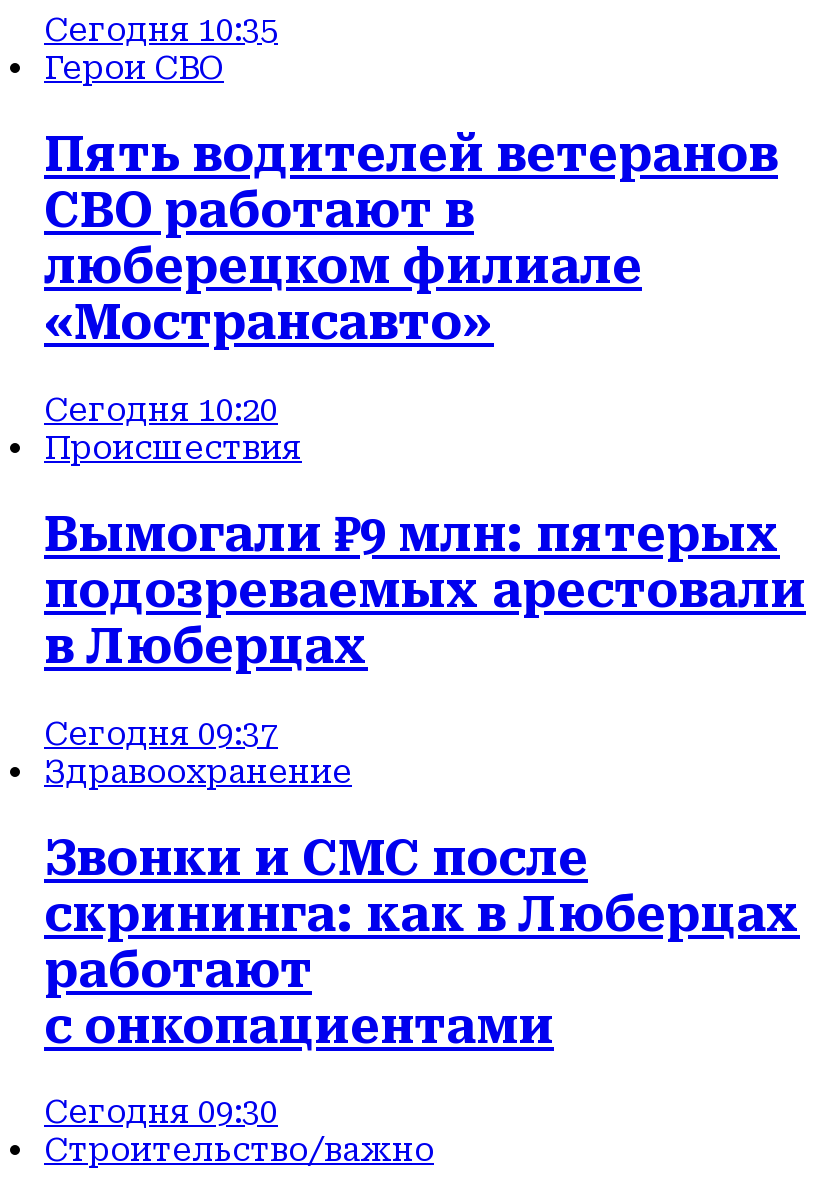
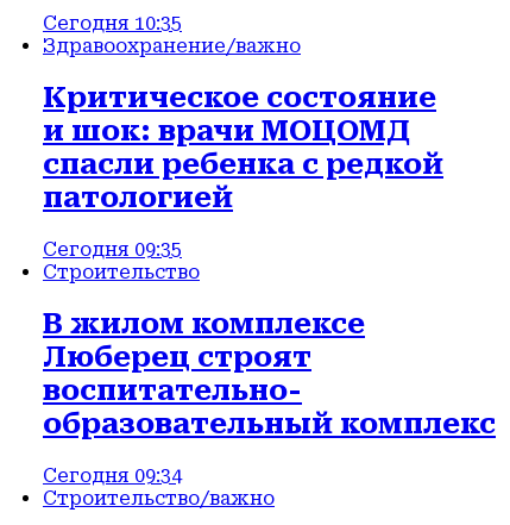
[44,49,806,1132] Герои СВО | Пять водителей ветеранов | СВО работают в | люберецком филиале | «Мострансавто» | Сегодня 10:20 | Происшествия | Вымогали ₽9 млн: пятерых | подозреваемых арестовали | в Люберцах | Сегодня 09:37 | Здравоохранение | Звонки и СМС после | скрининга: как в Люберцах | работают | с онкопациентами | Сегодня 09:30 -> [43,35,496,487] Здравоохранение/важно | Критическое состояние | и шок: врачи МОЦОМД | спасли ребенка с редкой | патологией | Сегодня 09:35 | Строительство | В жилом комплексе | Люберец строят | воспитательно- | образовательный комплекс | Сегодня 09:34

